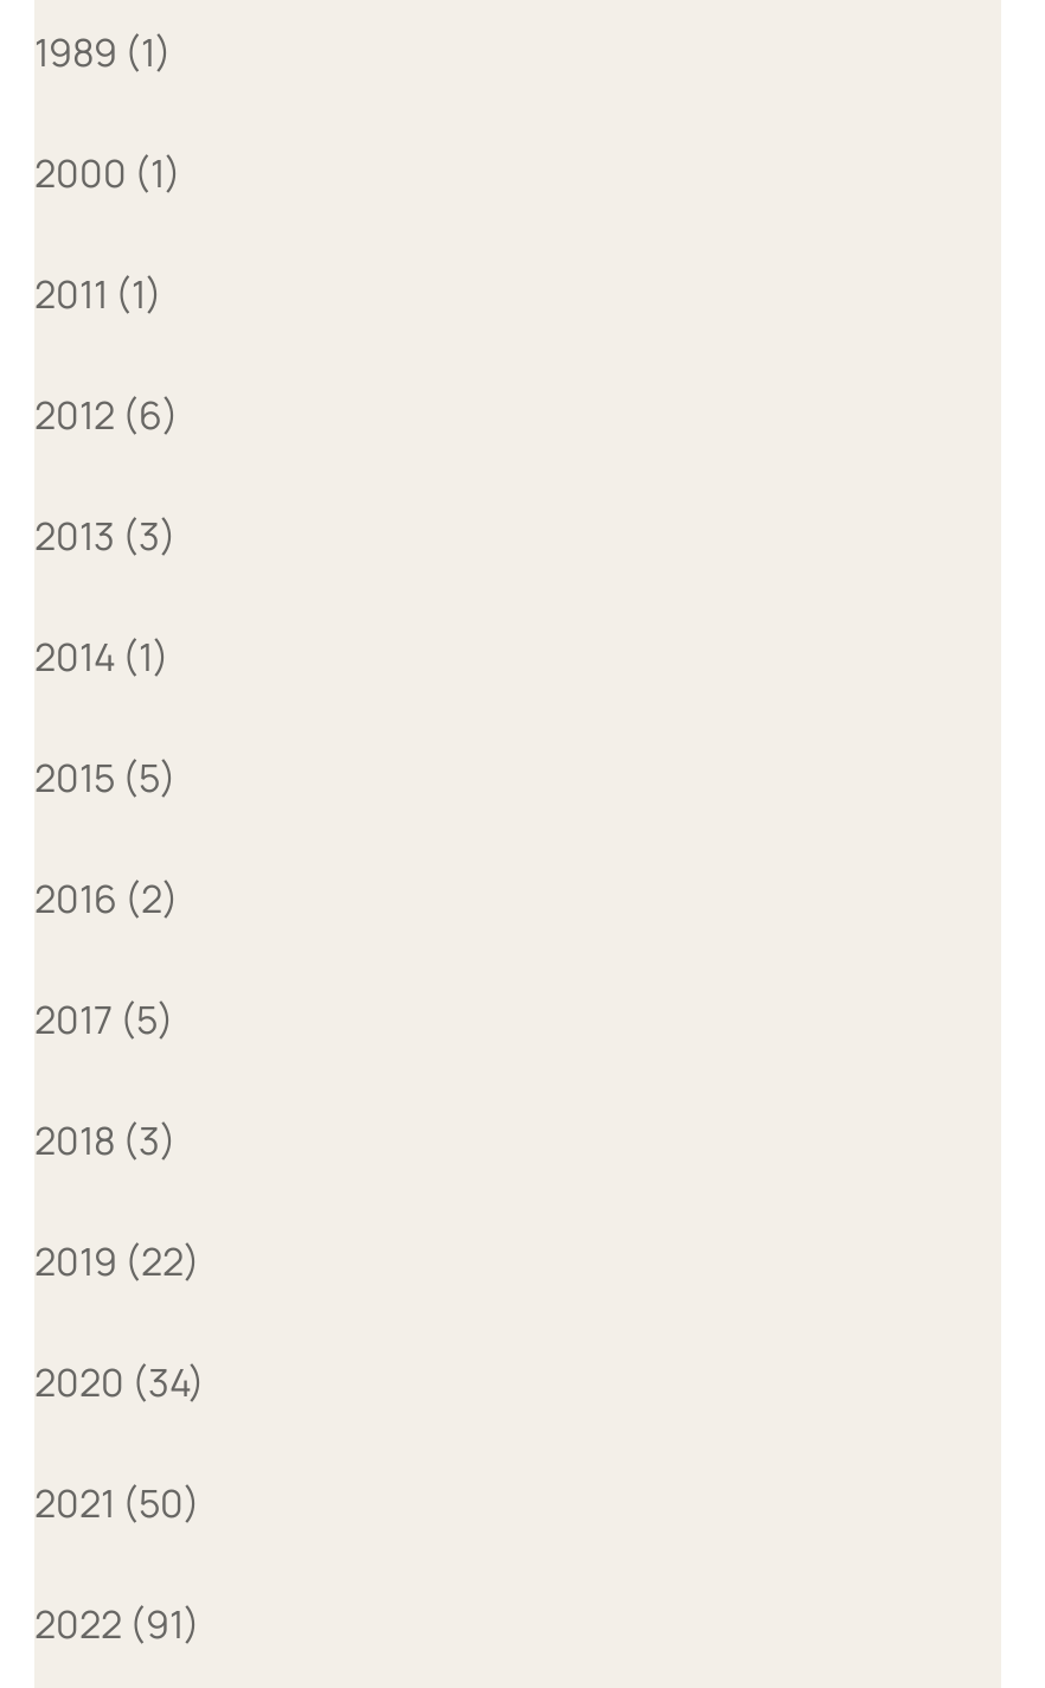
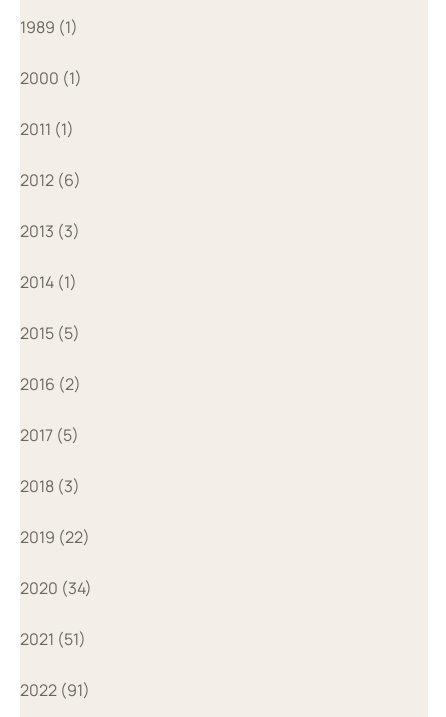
[34,1478,200,1530] 2021 (50) -> [20,628,86,650] 2021 (51)

